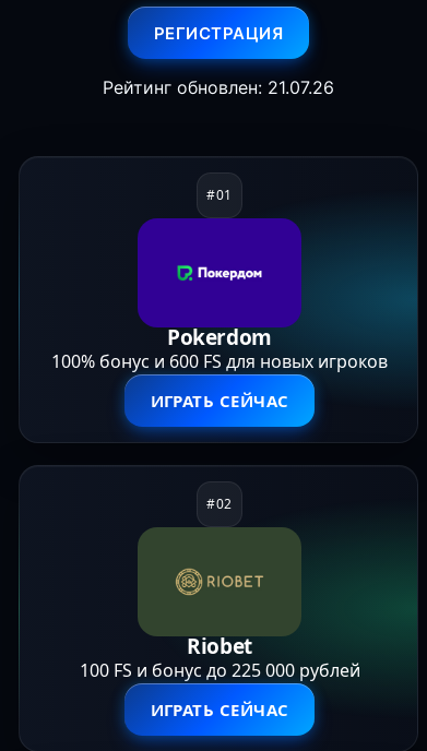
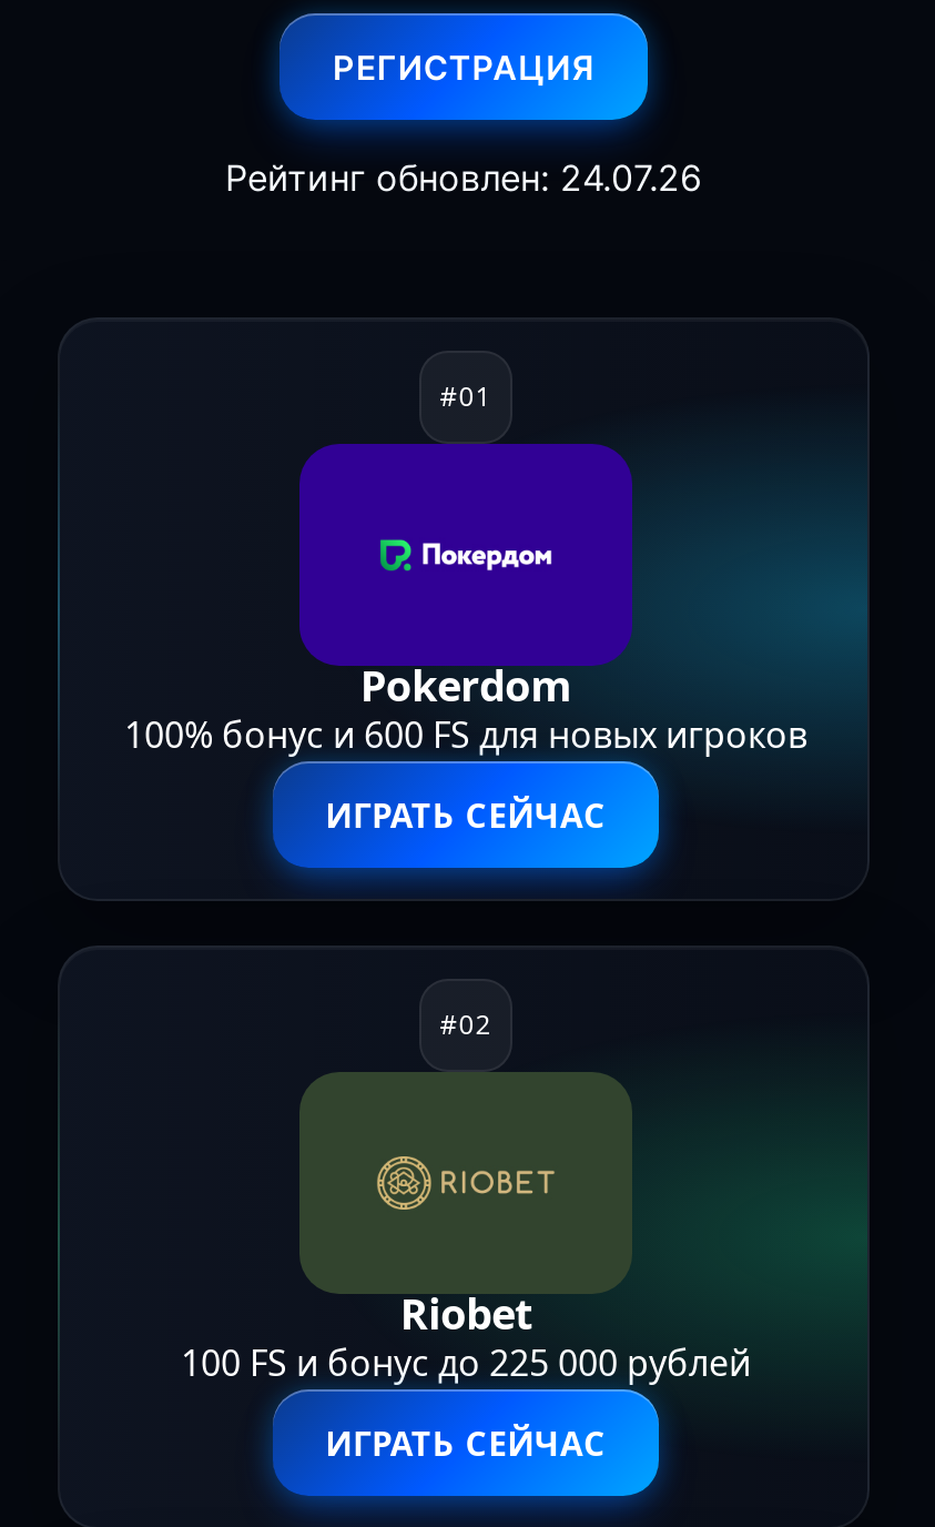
[103,76,334,98] Рейтинг обновлен: 21.07.26 -> [225,155,702,200] Рейтинг обновлен: 24.07.26

